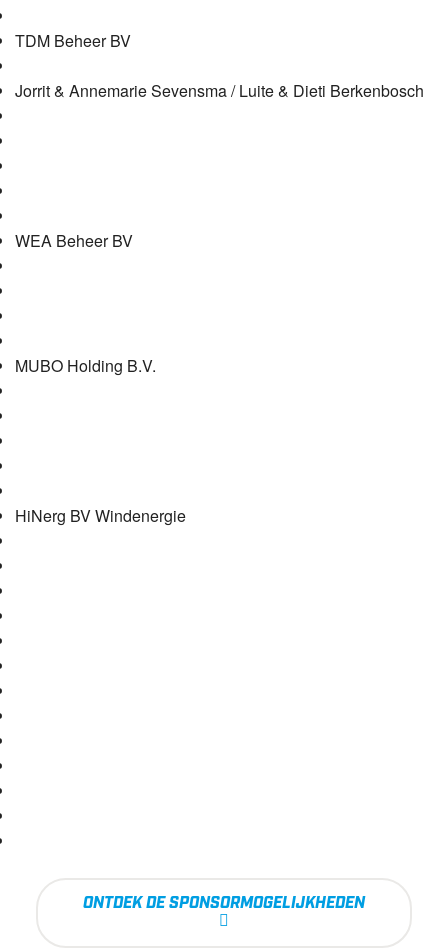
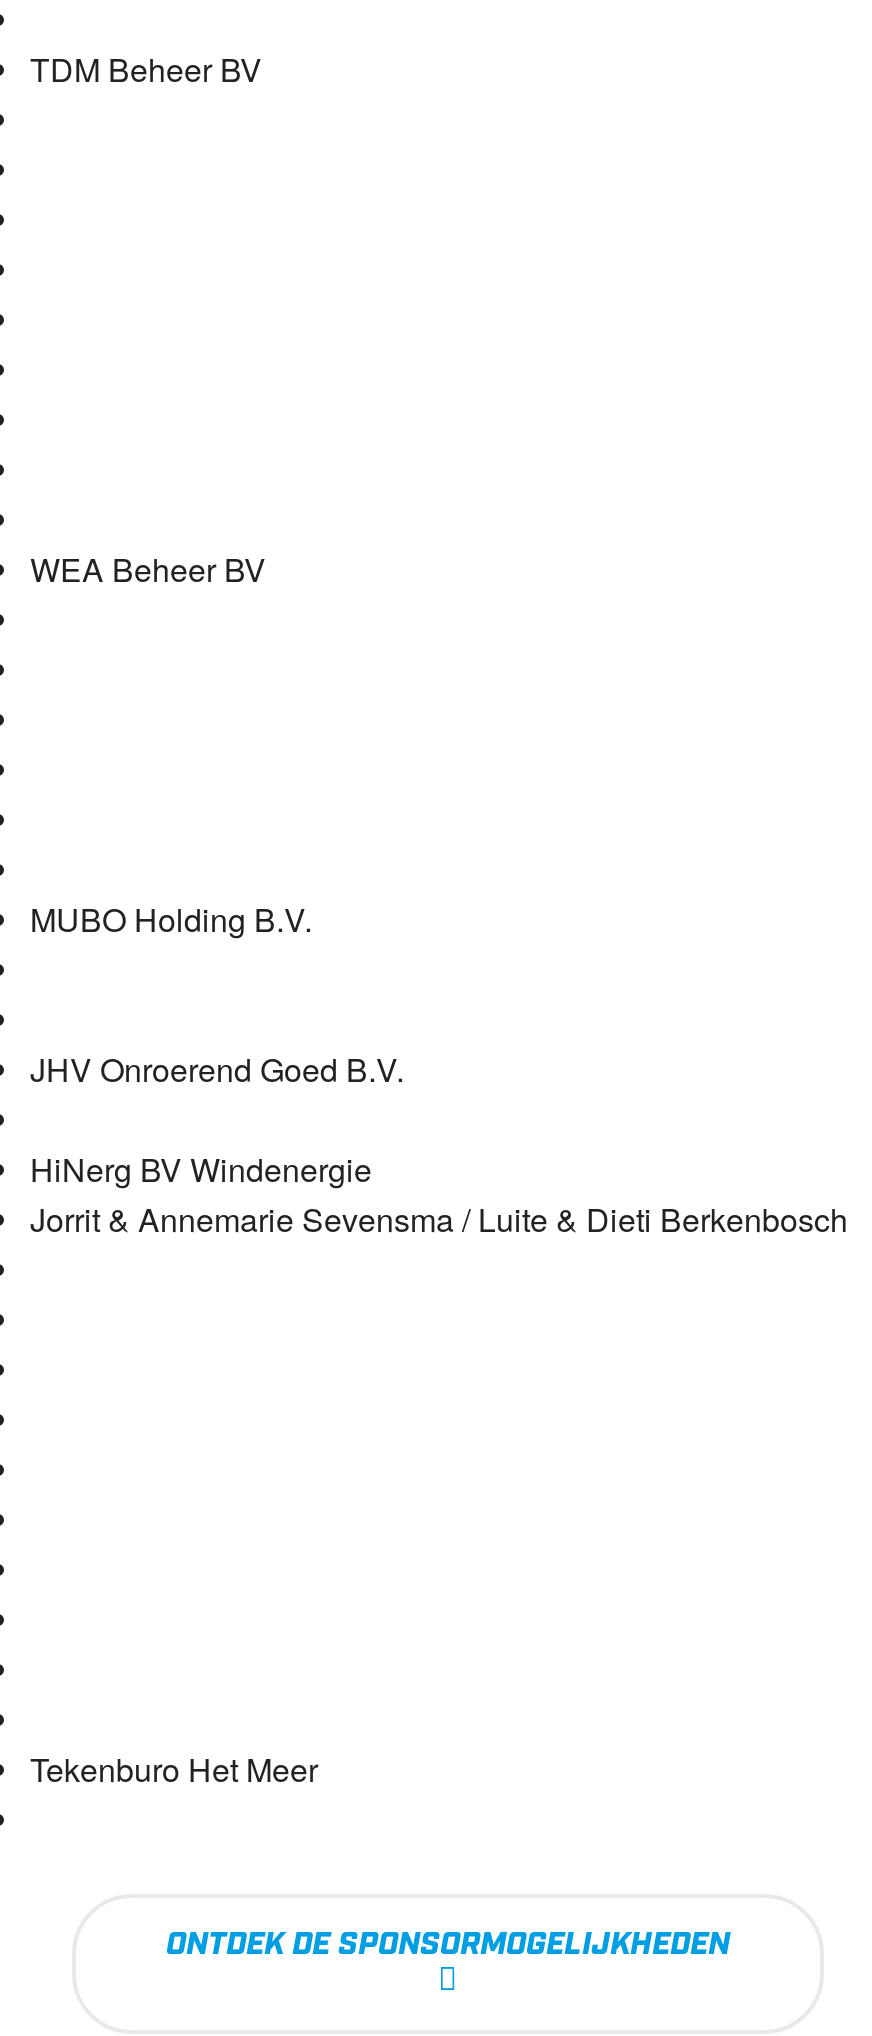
moved [15,79,424,102] -> [30,1196,848,1242]: Jorrit & Annemarie Sevensma / Luite & Dieti Berkenbosch
moved [15,354,156,377] -> [30,896,312,942]: MUBO Holding B.V.
none -> [30,1046,404,1092] JHV Onroerend Goed B.V.
none -> [30,1746,318,1792] Tekenburo Het Meer

